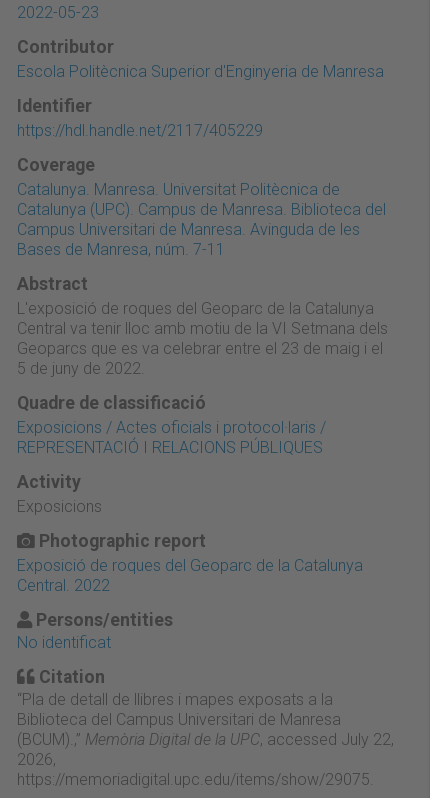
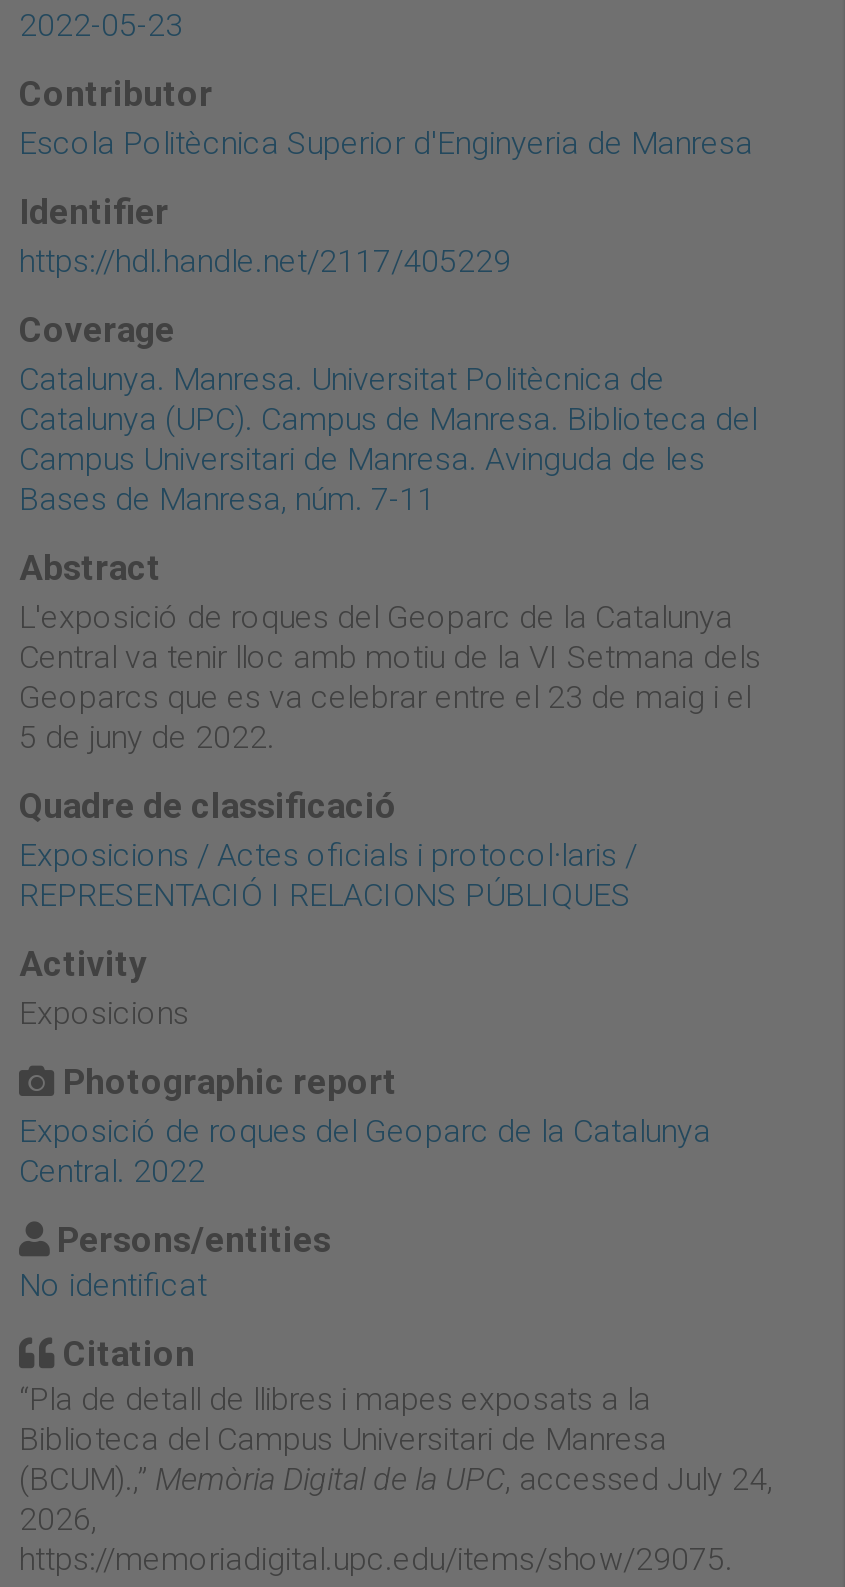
[17,730,394,749] (BCUM).,” Memòria Digital de la UPC, accessed July 22, -> [19,1460,773,1498] (BCUM).,” Memòria Digital de la UPC, accessed July 24,

